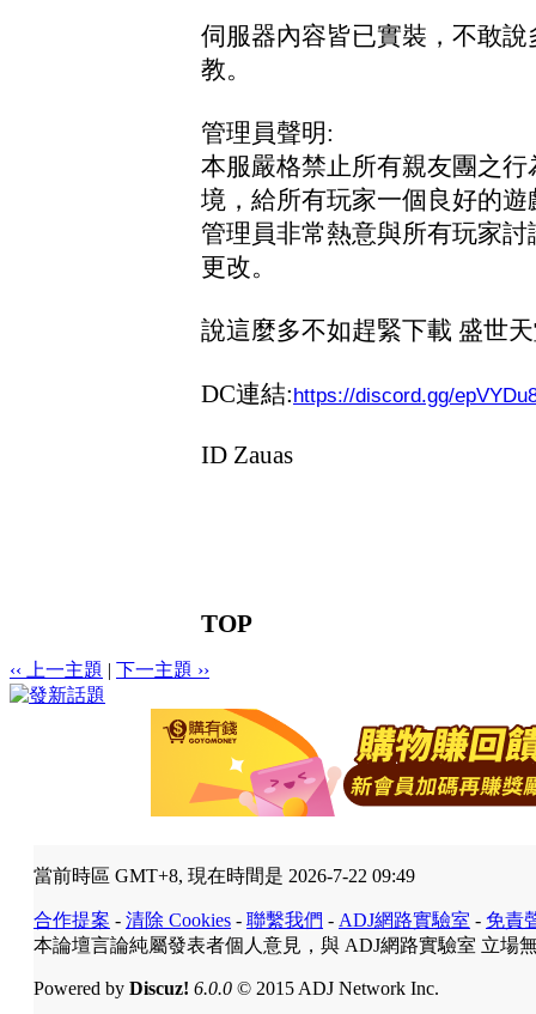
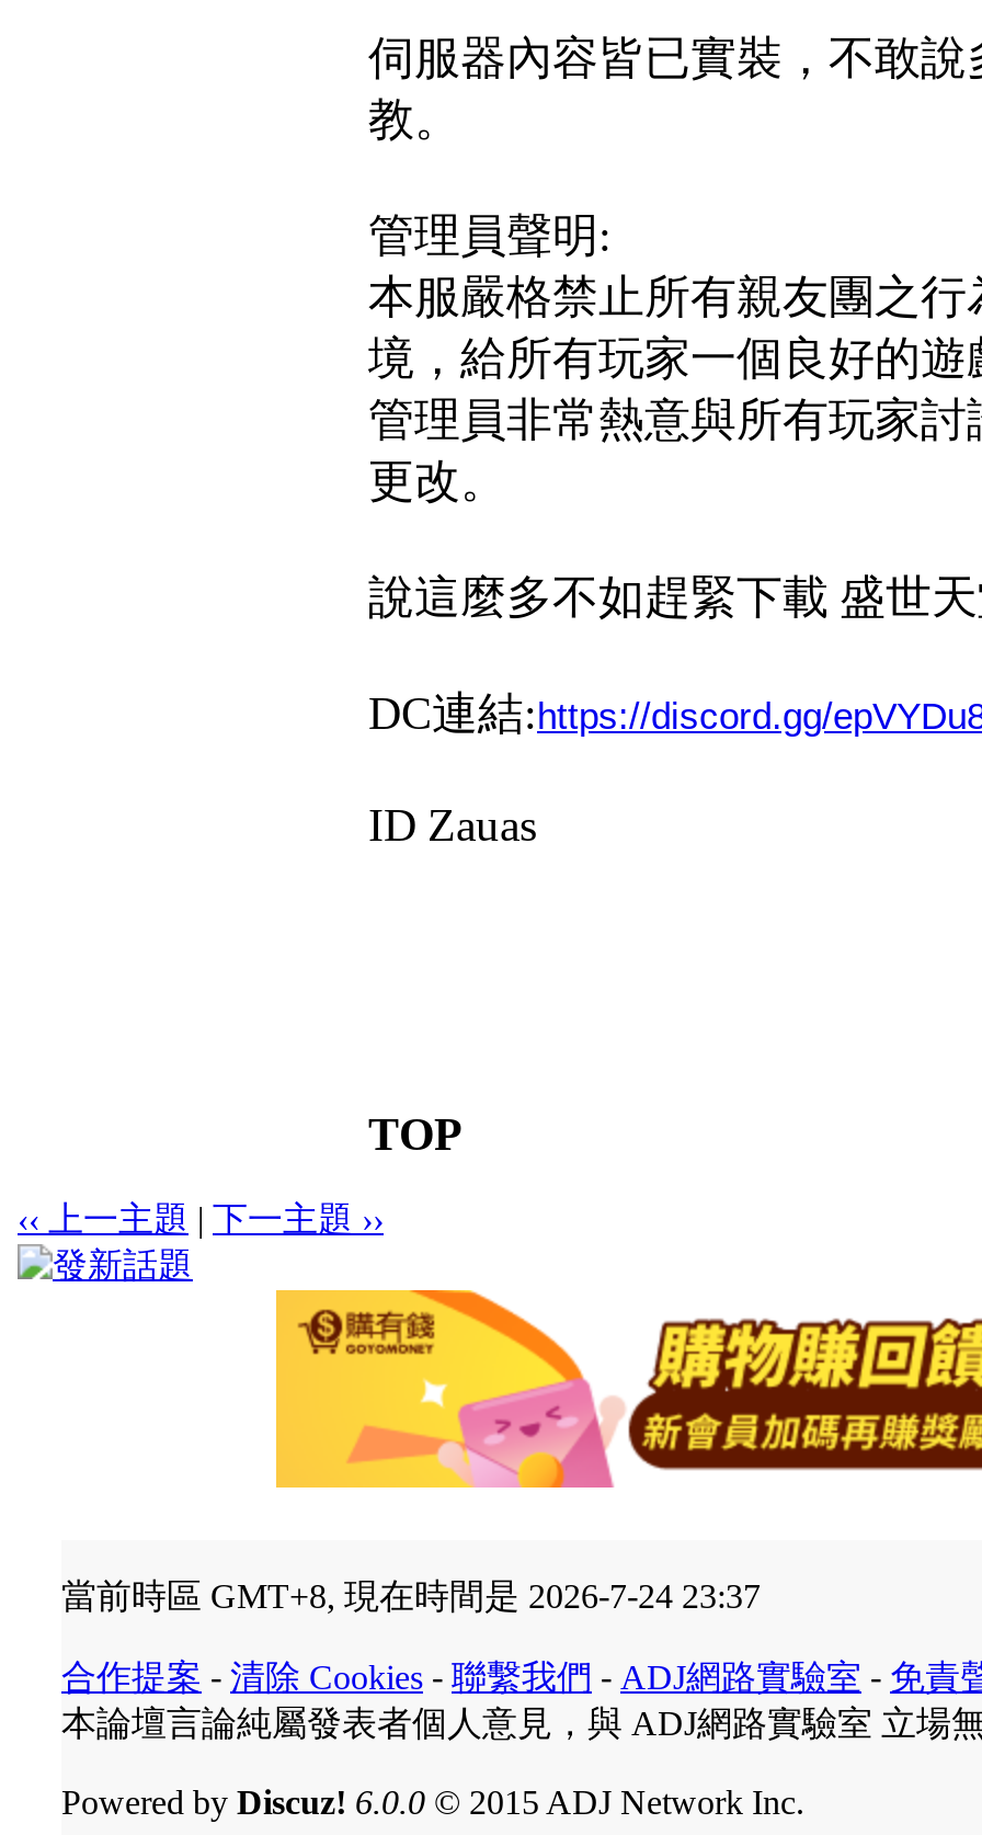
[33,865,415,886] 當前時區 GMT+8, 現在時間是 2026-7-22 09:49 -> [61,1577,761,1614] 當前時區 GMT+8, 現在時間是 2026-7-24 23:37

